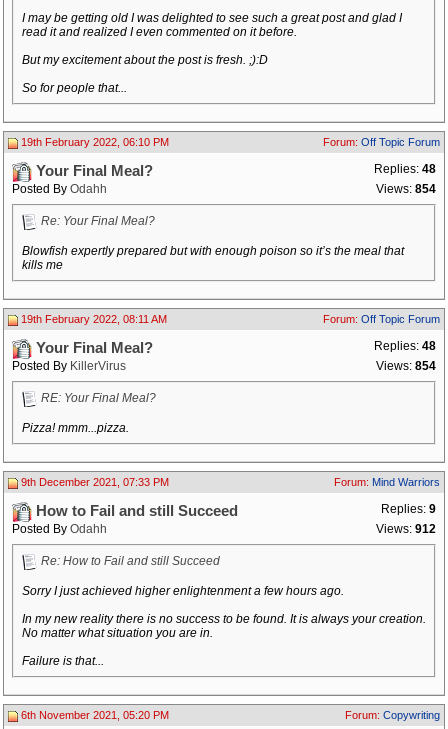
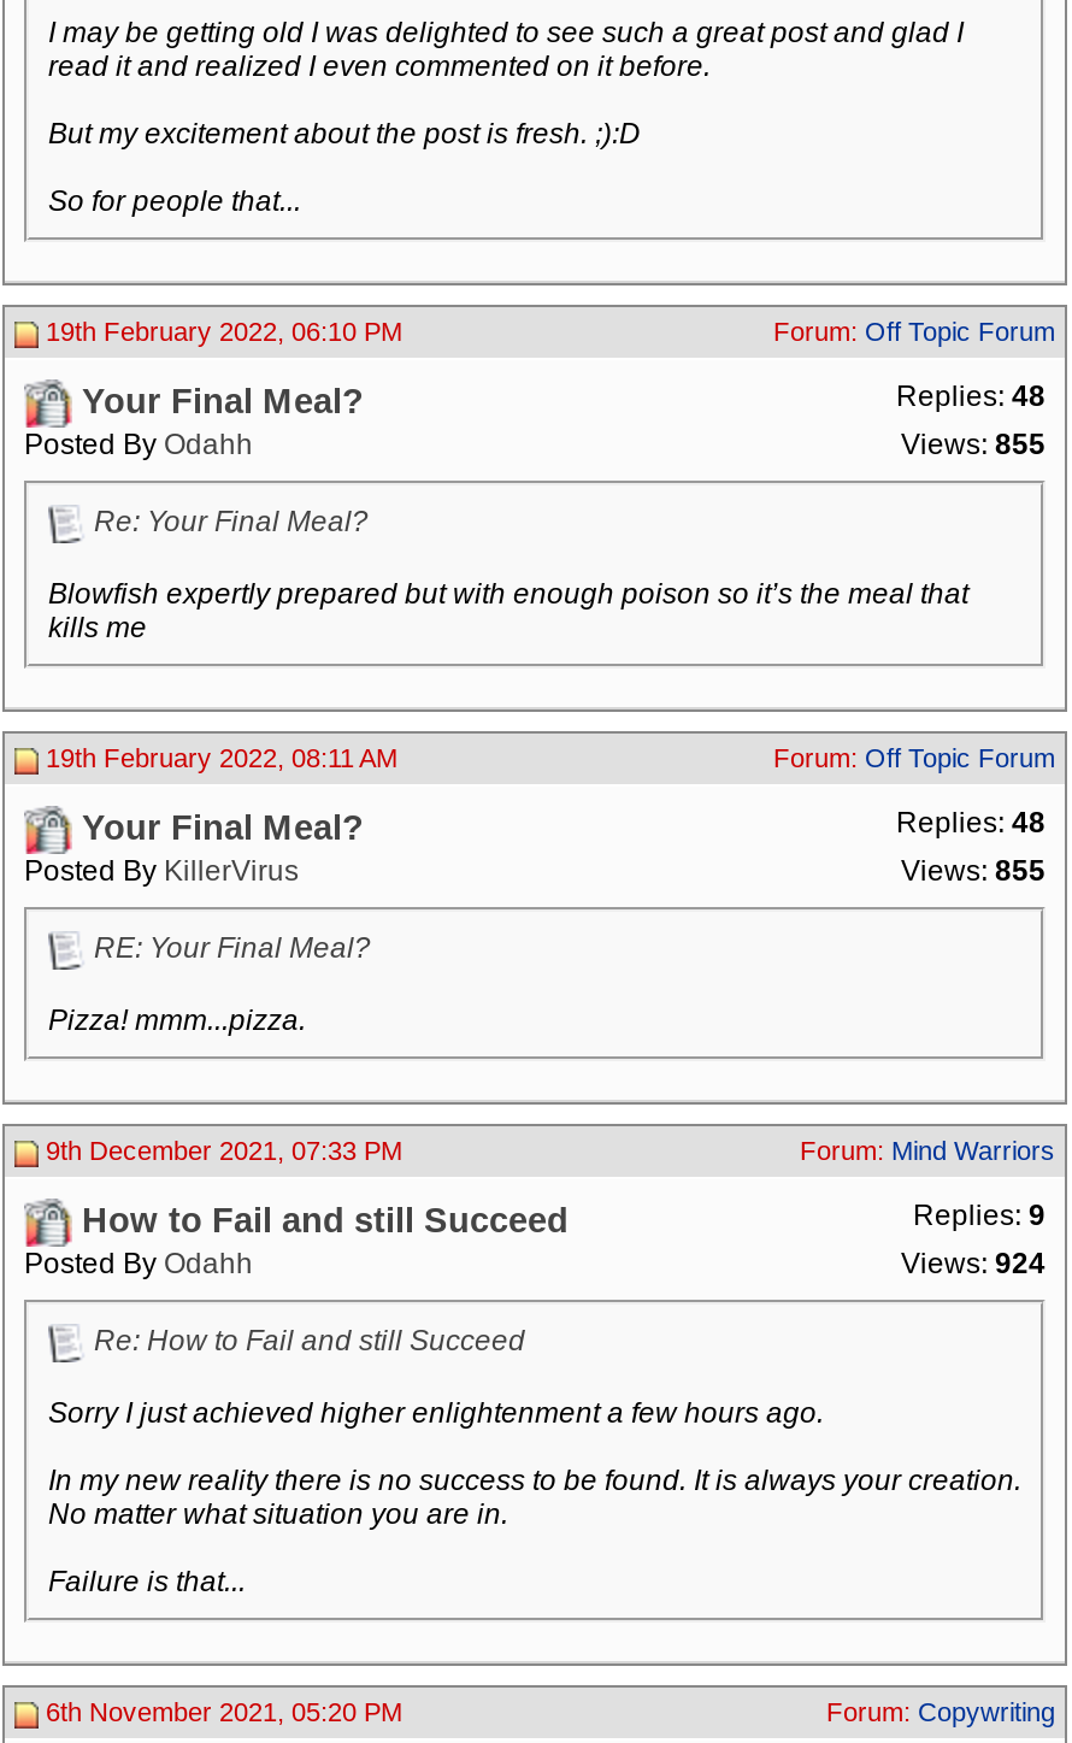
[376,182,436,196] Views: 854 -> [901,428,1046,461] Views: 855
[376,359,436,373] Views: 854 -> [901,854,1046,888] Views: 855
[376,522,436,536] Views: 912 -> [901,1247,1046,1280] Views: 924

